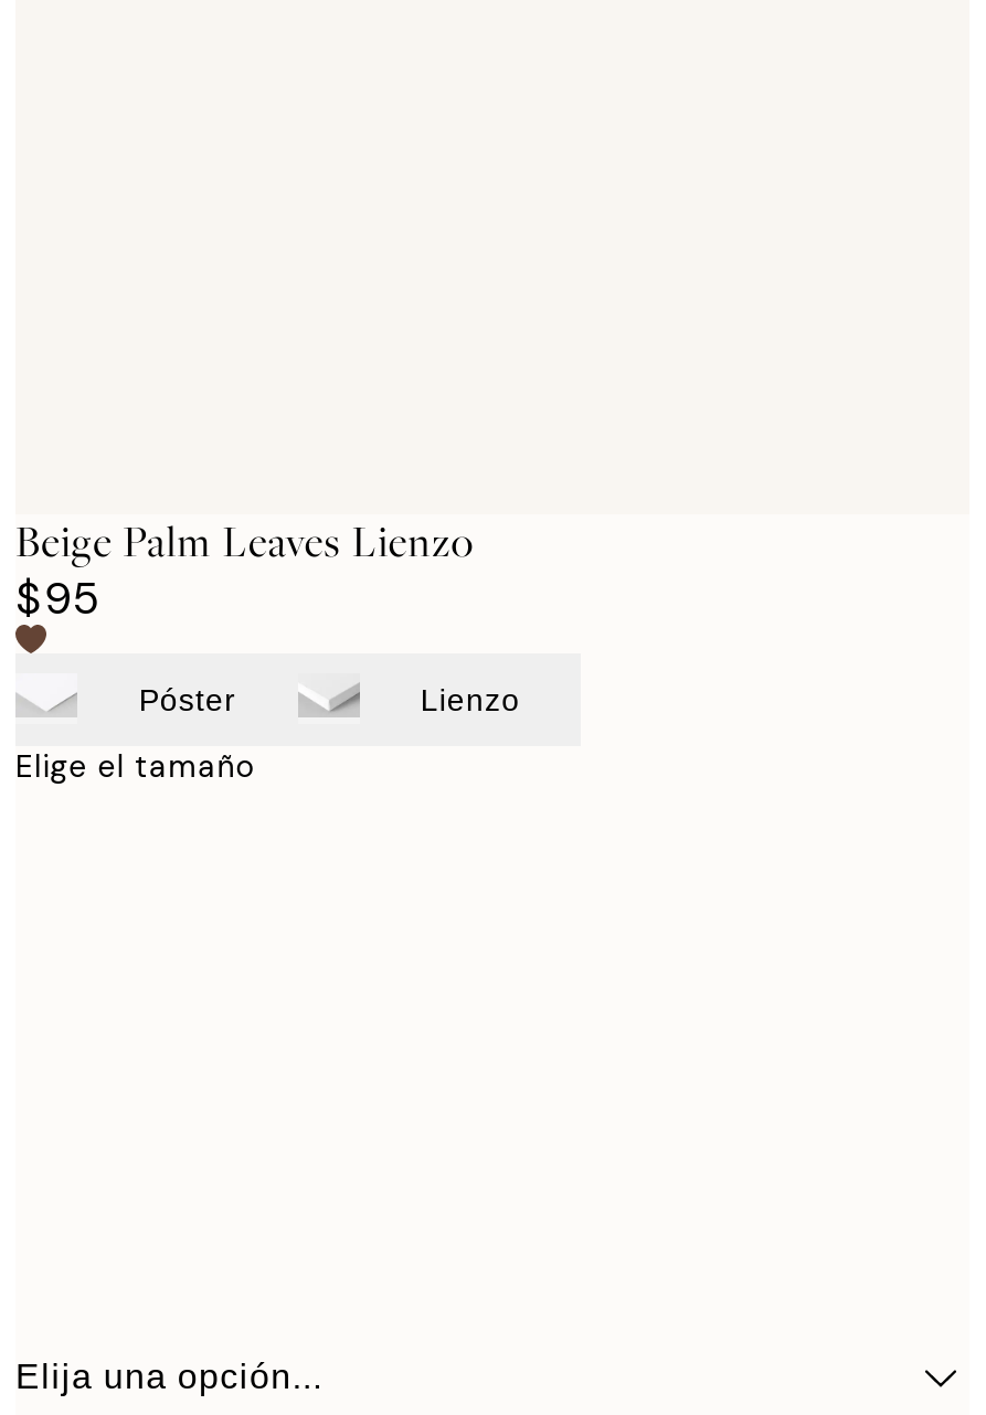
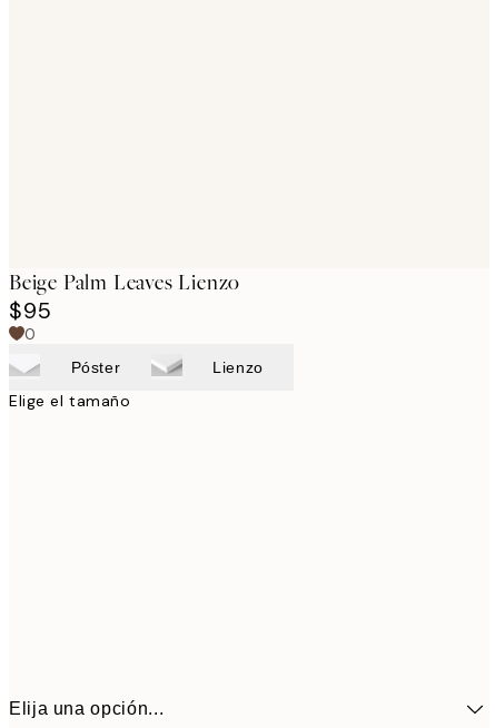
none -> [24,325,36,344] 0

